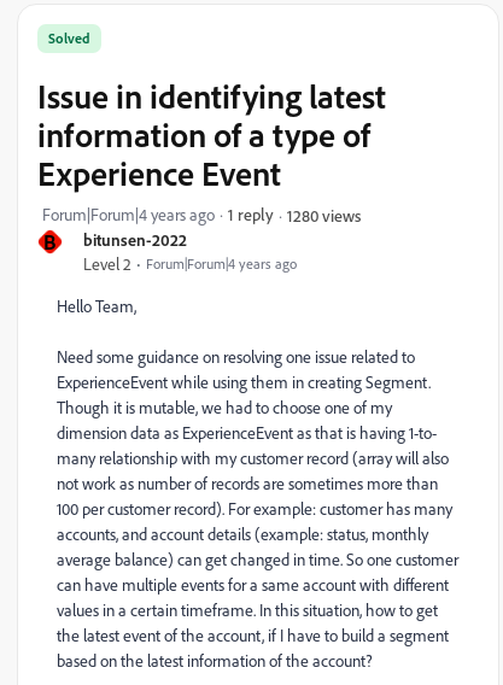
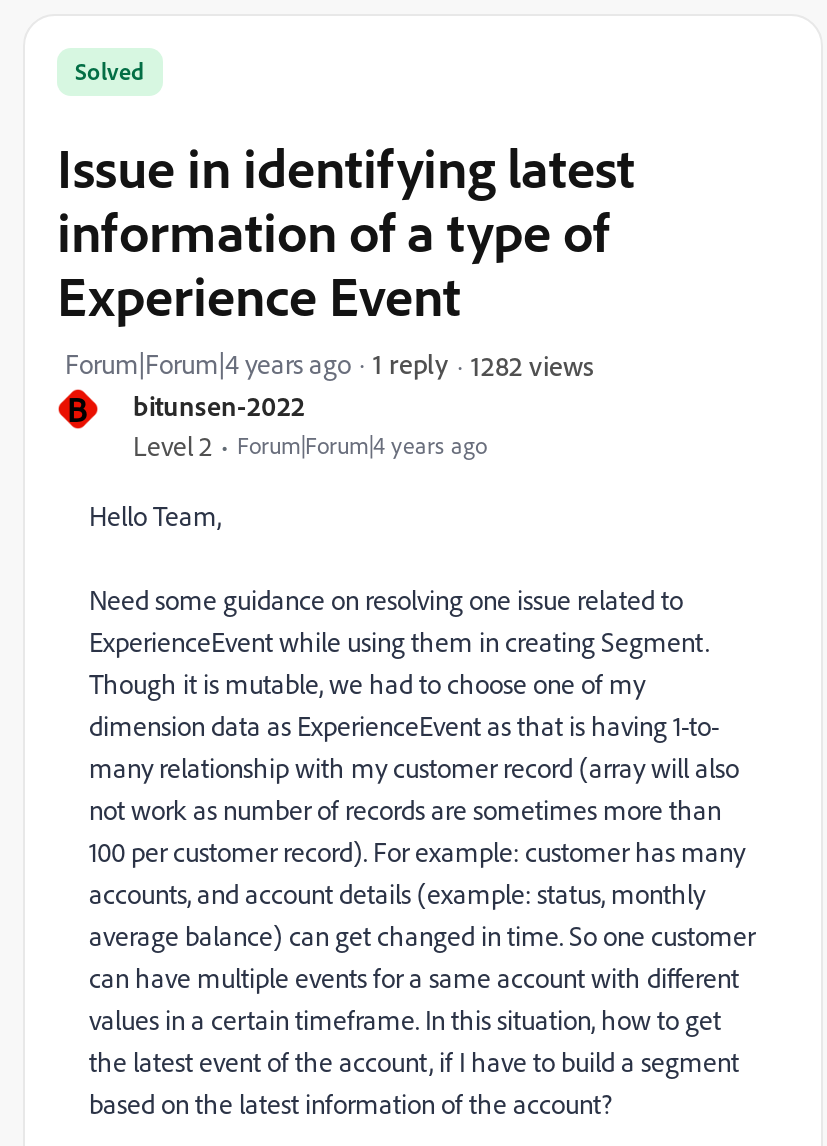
[287,204,361,225] 1280 views -> [471,347,593,381] 1282 views

